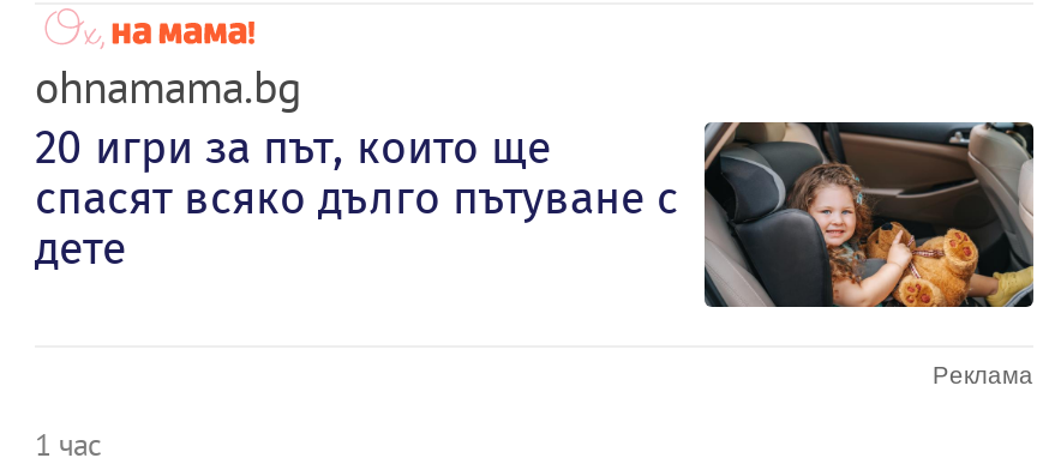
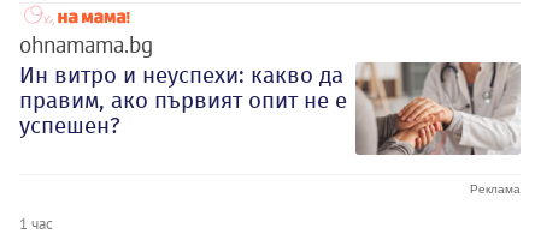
[35,119,1036,309] [image] | 20 игри за път, които ще | спасят всяко дълго пътуване с | дете -> [19,61,521,156] [image] | Ин витро и неуспехи: какво да | правим, ако първият опит не е | успешен?

